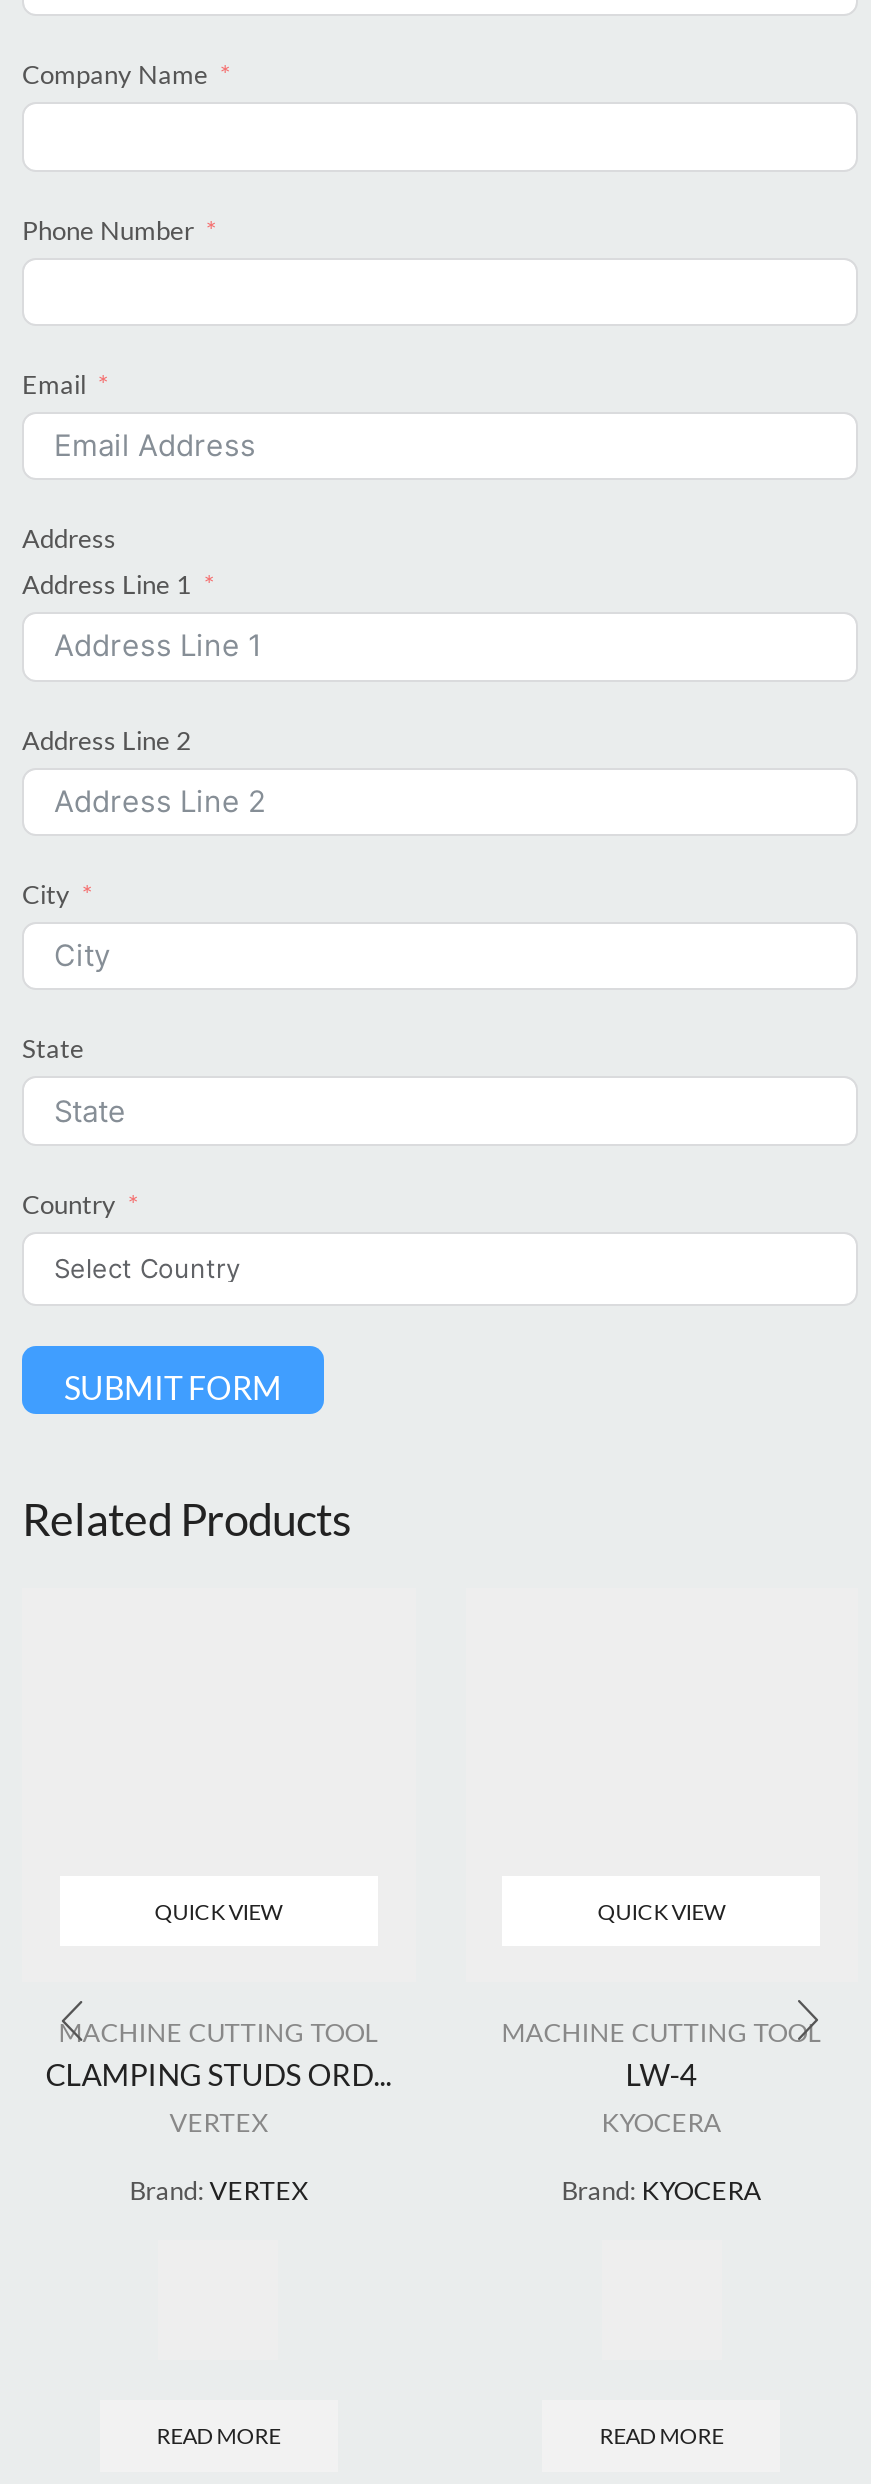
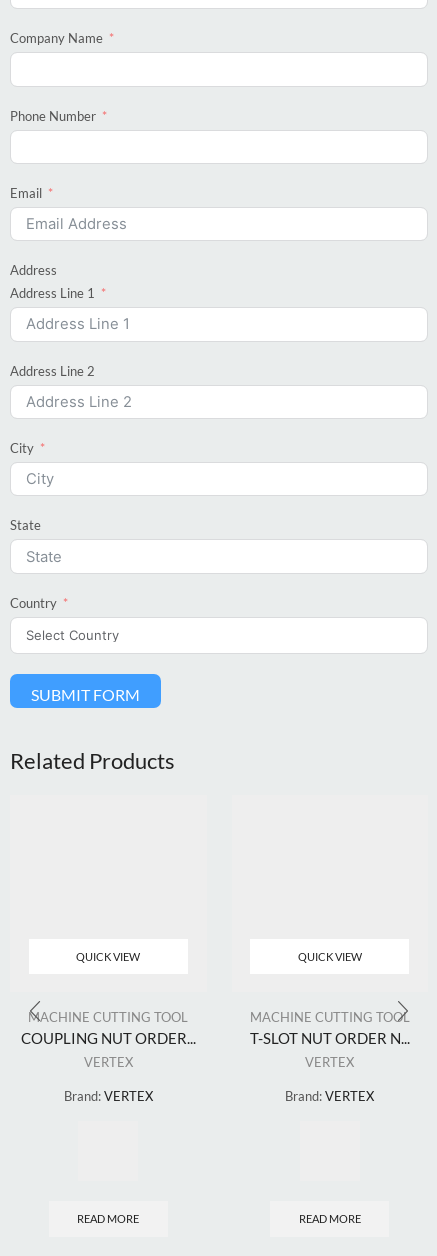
[46,2055,392,2091] CLAMPING STUDS ORD... -> [21,1029,196,1047] COUPLING NUT ORDER...
[602,2055,722,2137] LW-4 | KYOCERA -> [250,1029,410,1070] T-SLOT NUT ORDER N... | VERTEX
[562,2173,762,2205] Brand: KYOCERA -> [285,1088,374,1104] Brand: VERTEX

